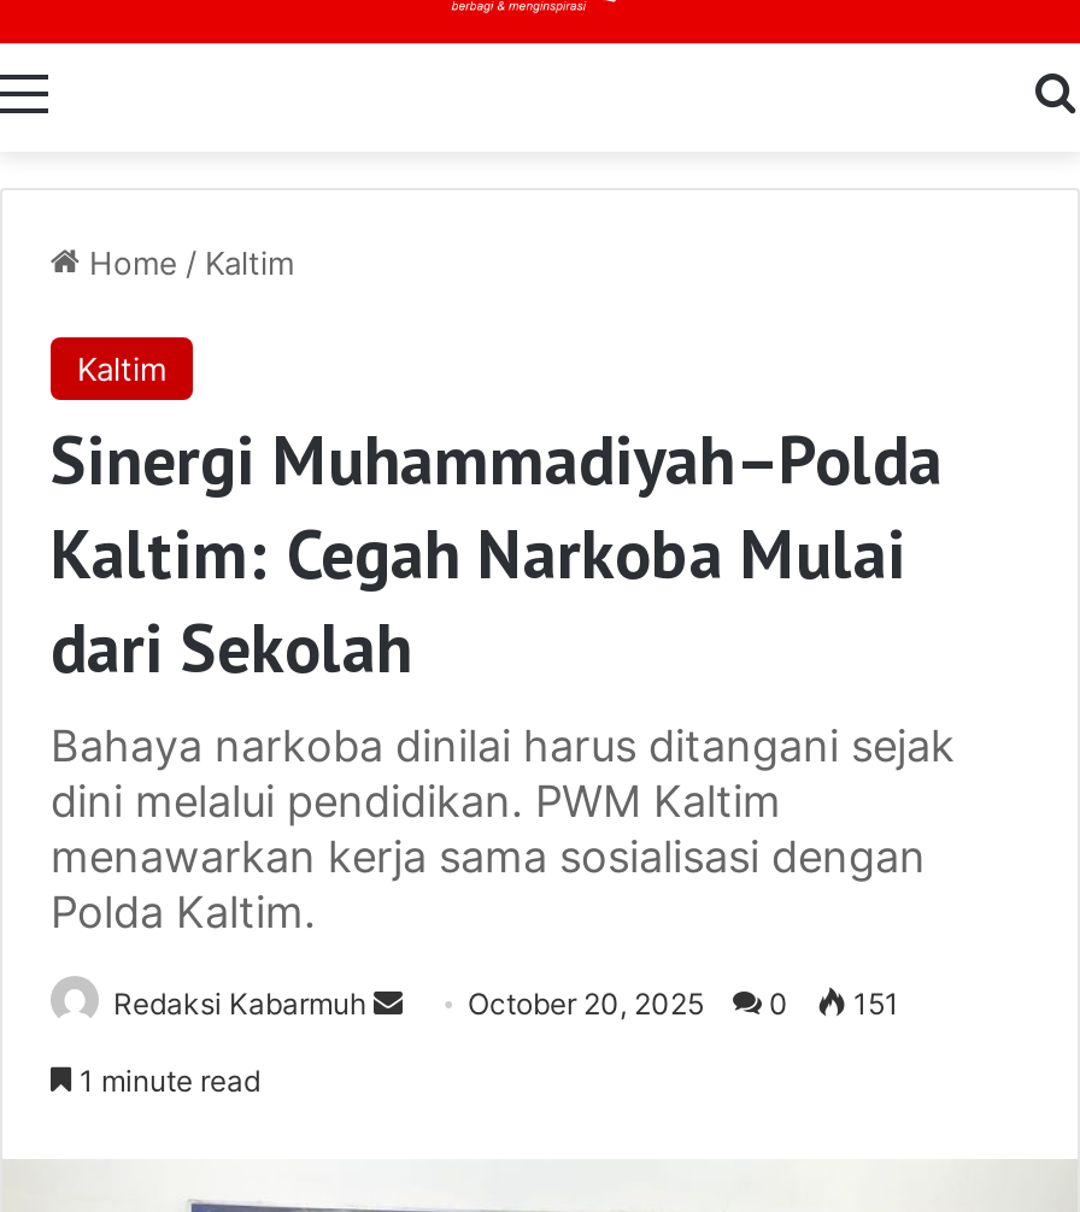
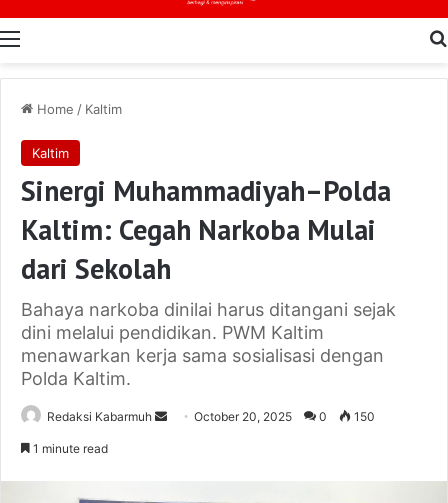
[846,985,899,1021] 151 -> [351,409,375,424] 150

